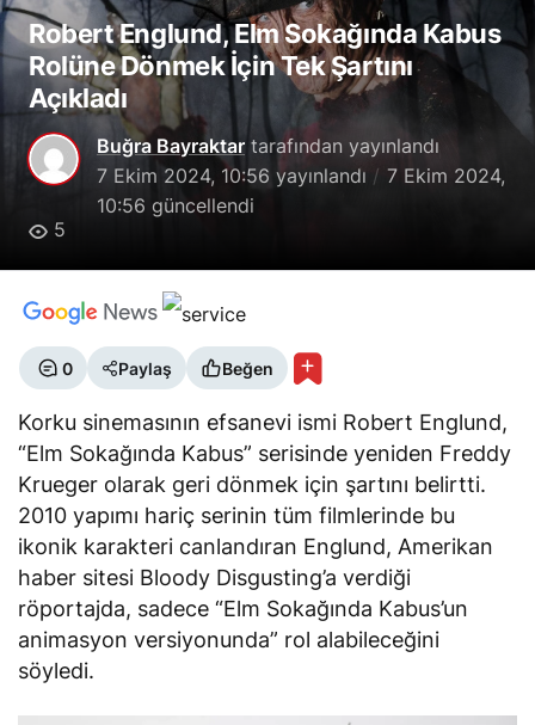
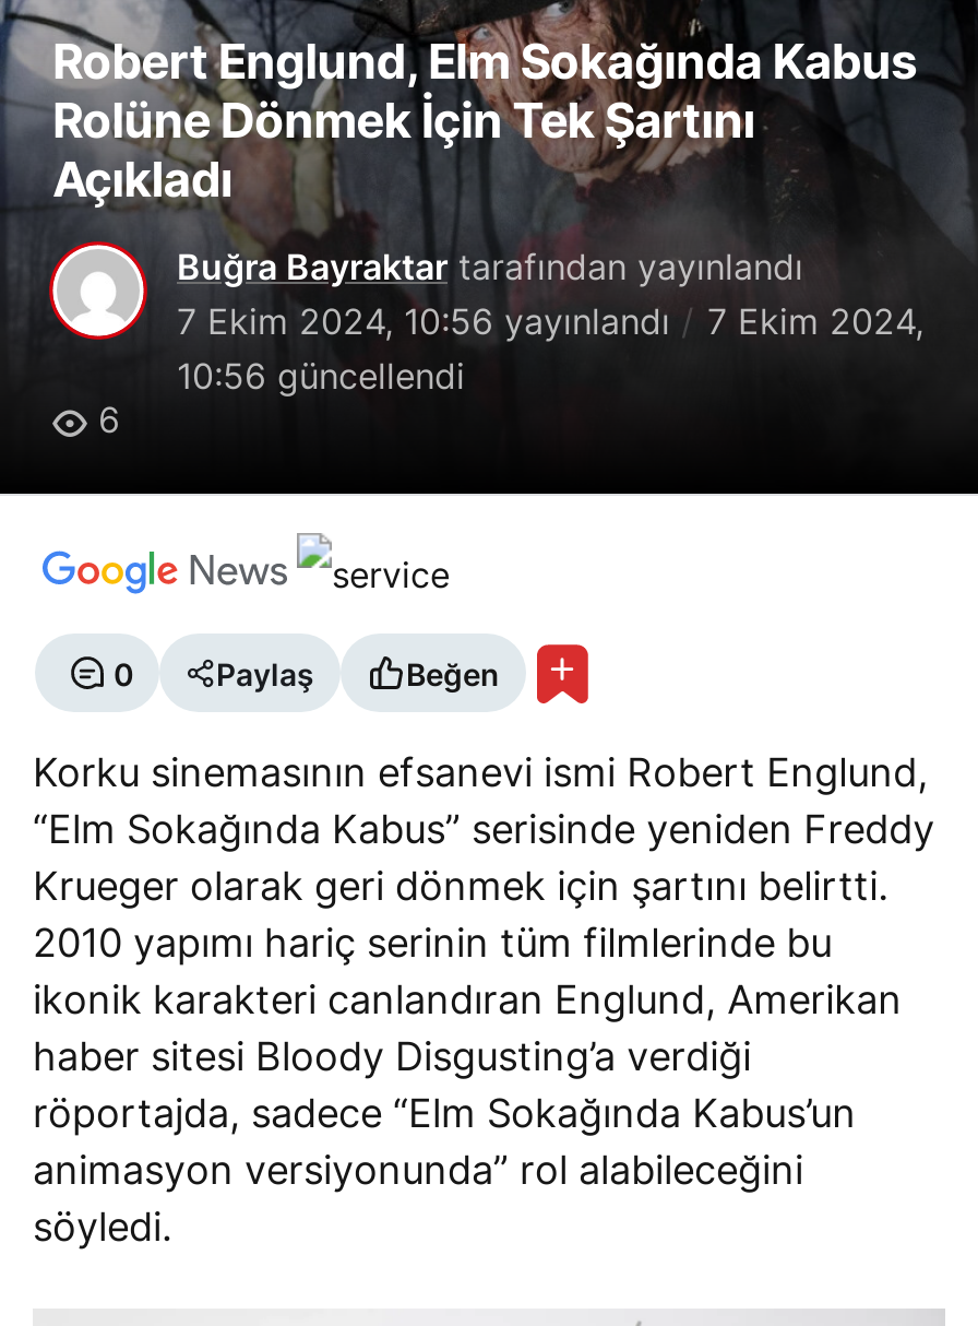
[48,217,66,241] 5 -> [87,398,120,441] 6

